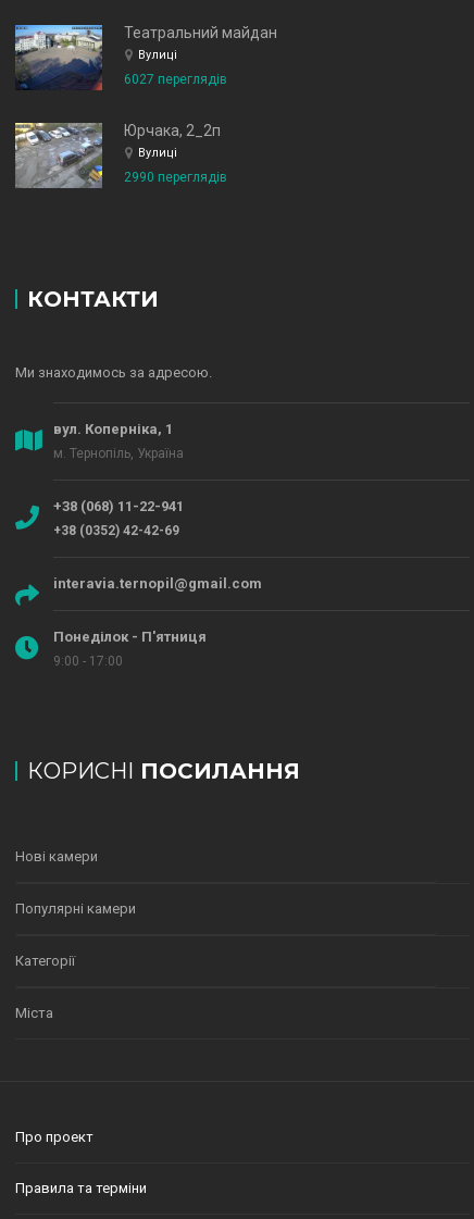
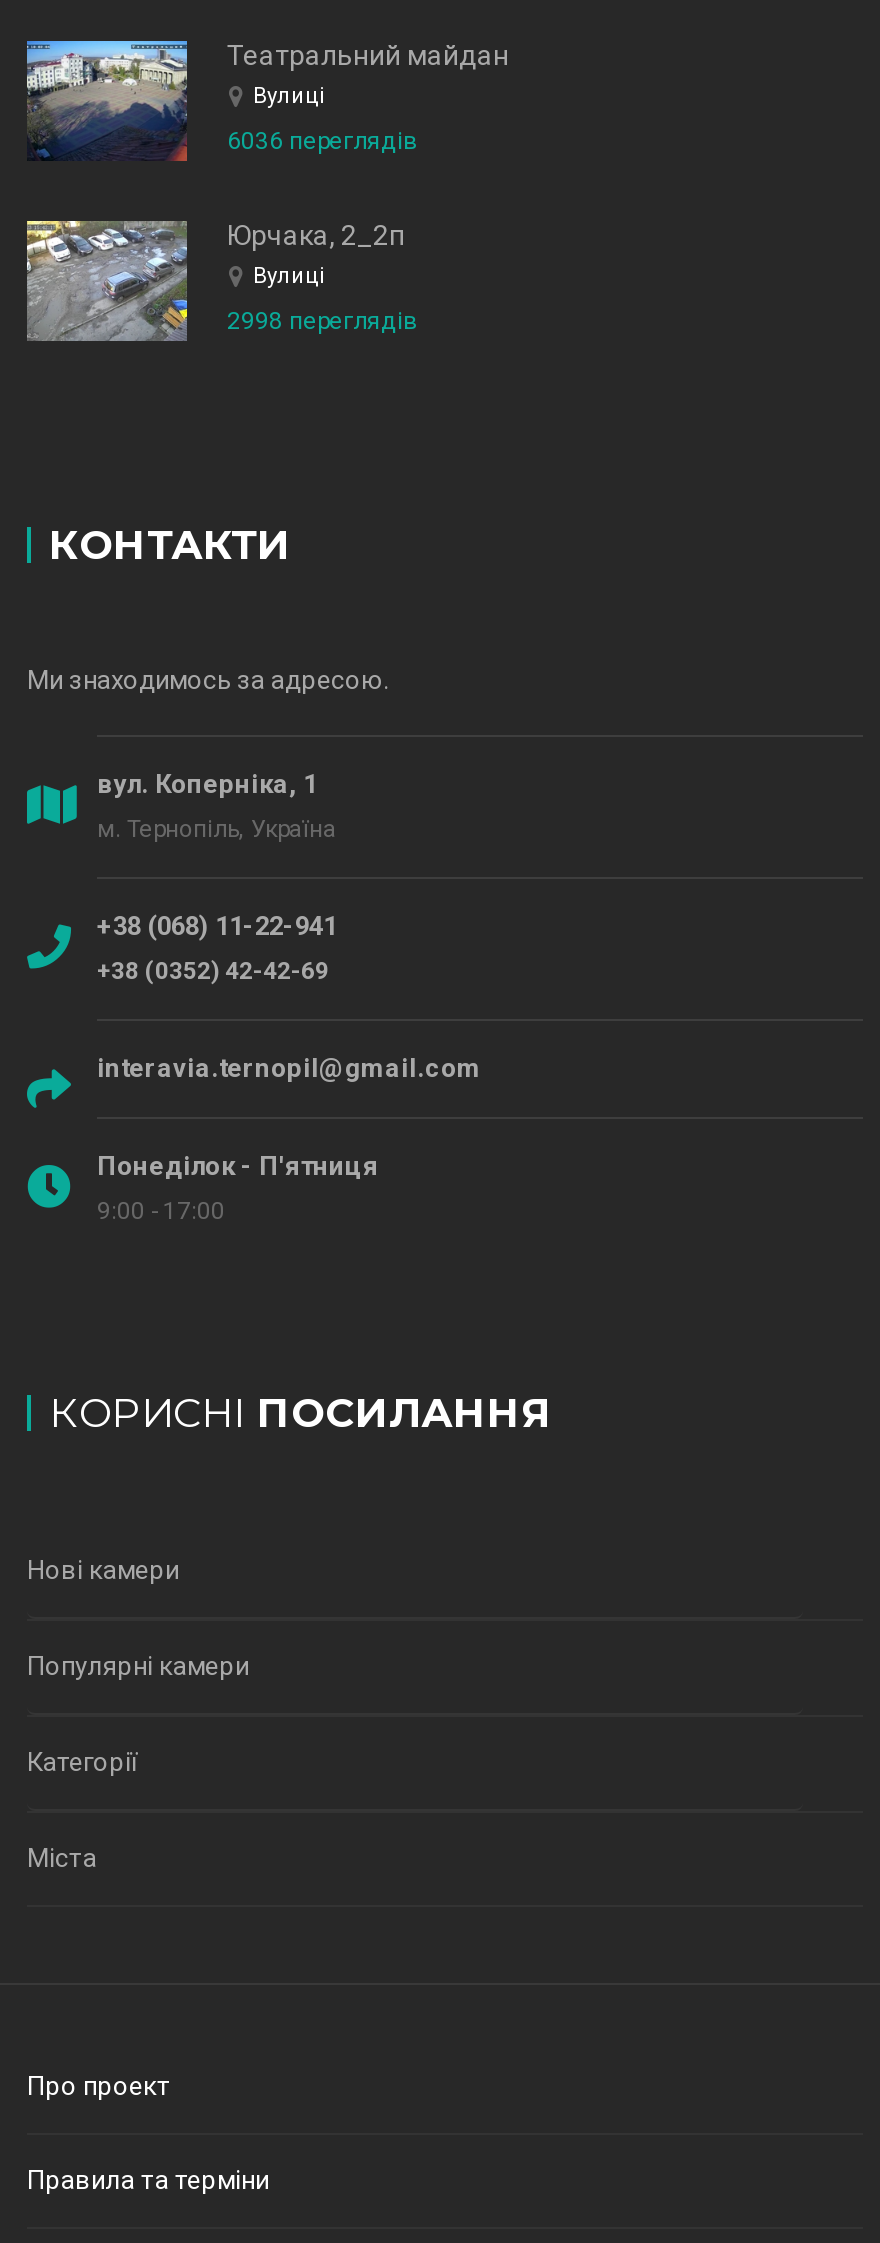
[124,72,227,87] 6027 переглядів -> [227,127,417,155] 6036 переглядів
[124,170,227,185] 2990 переглядів -> [227,307,417,335] 2998 переглядів

